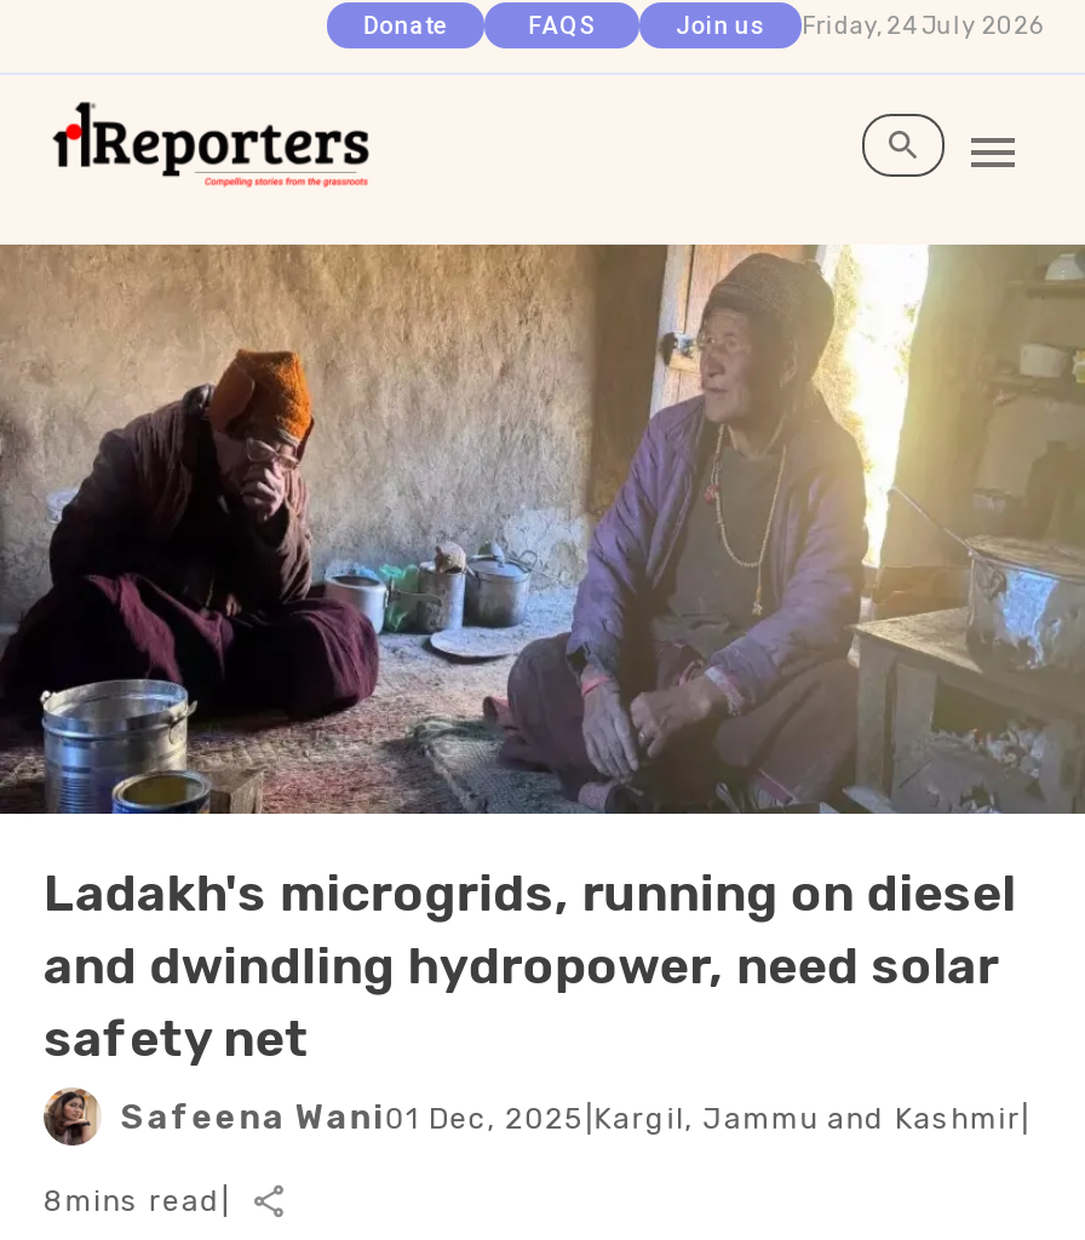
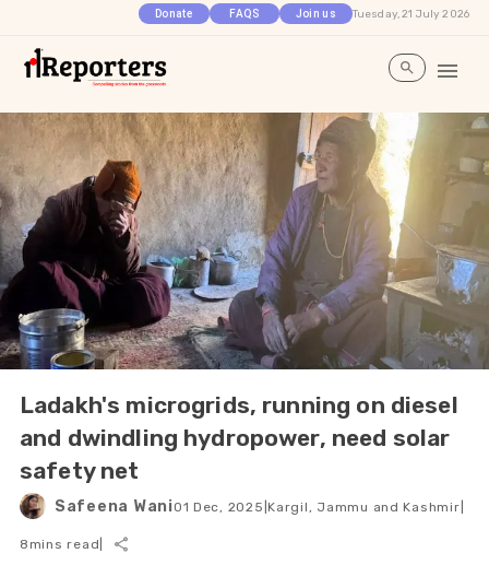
[676,11,1041,40] Join us Friday, 24 July 2026 -> [296,7,469,20] Join us Tuesday, 21 July 2026

